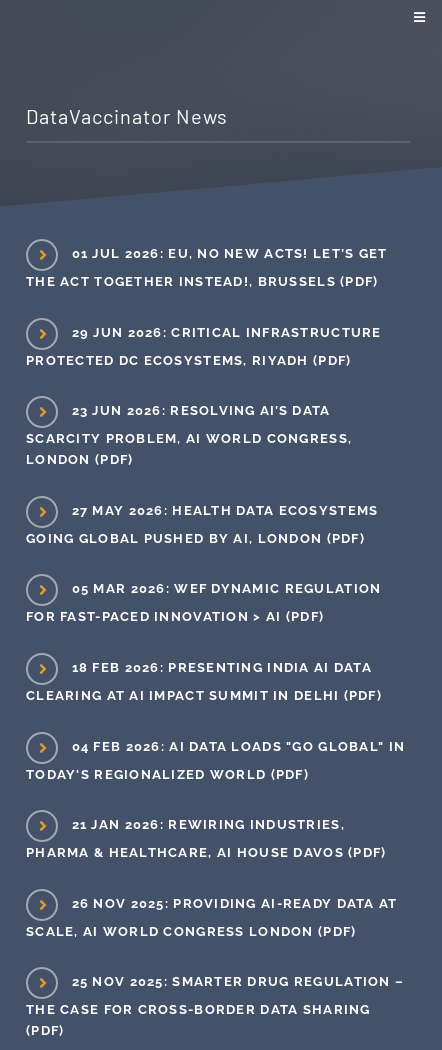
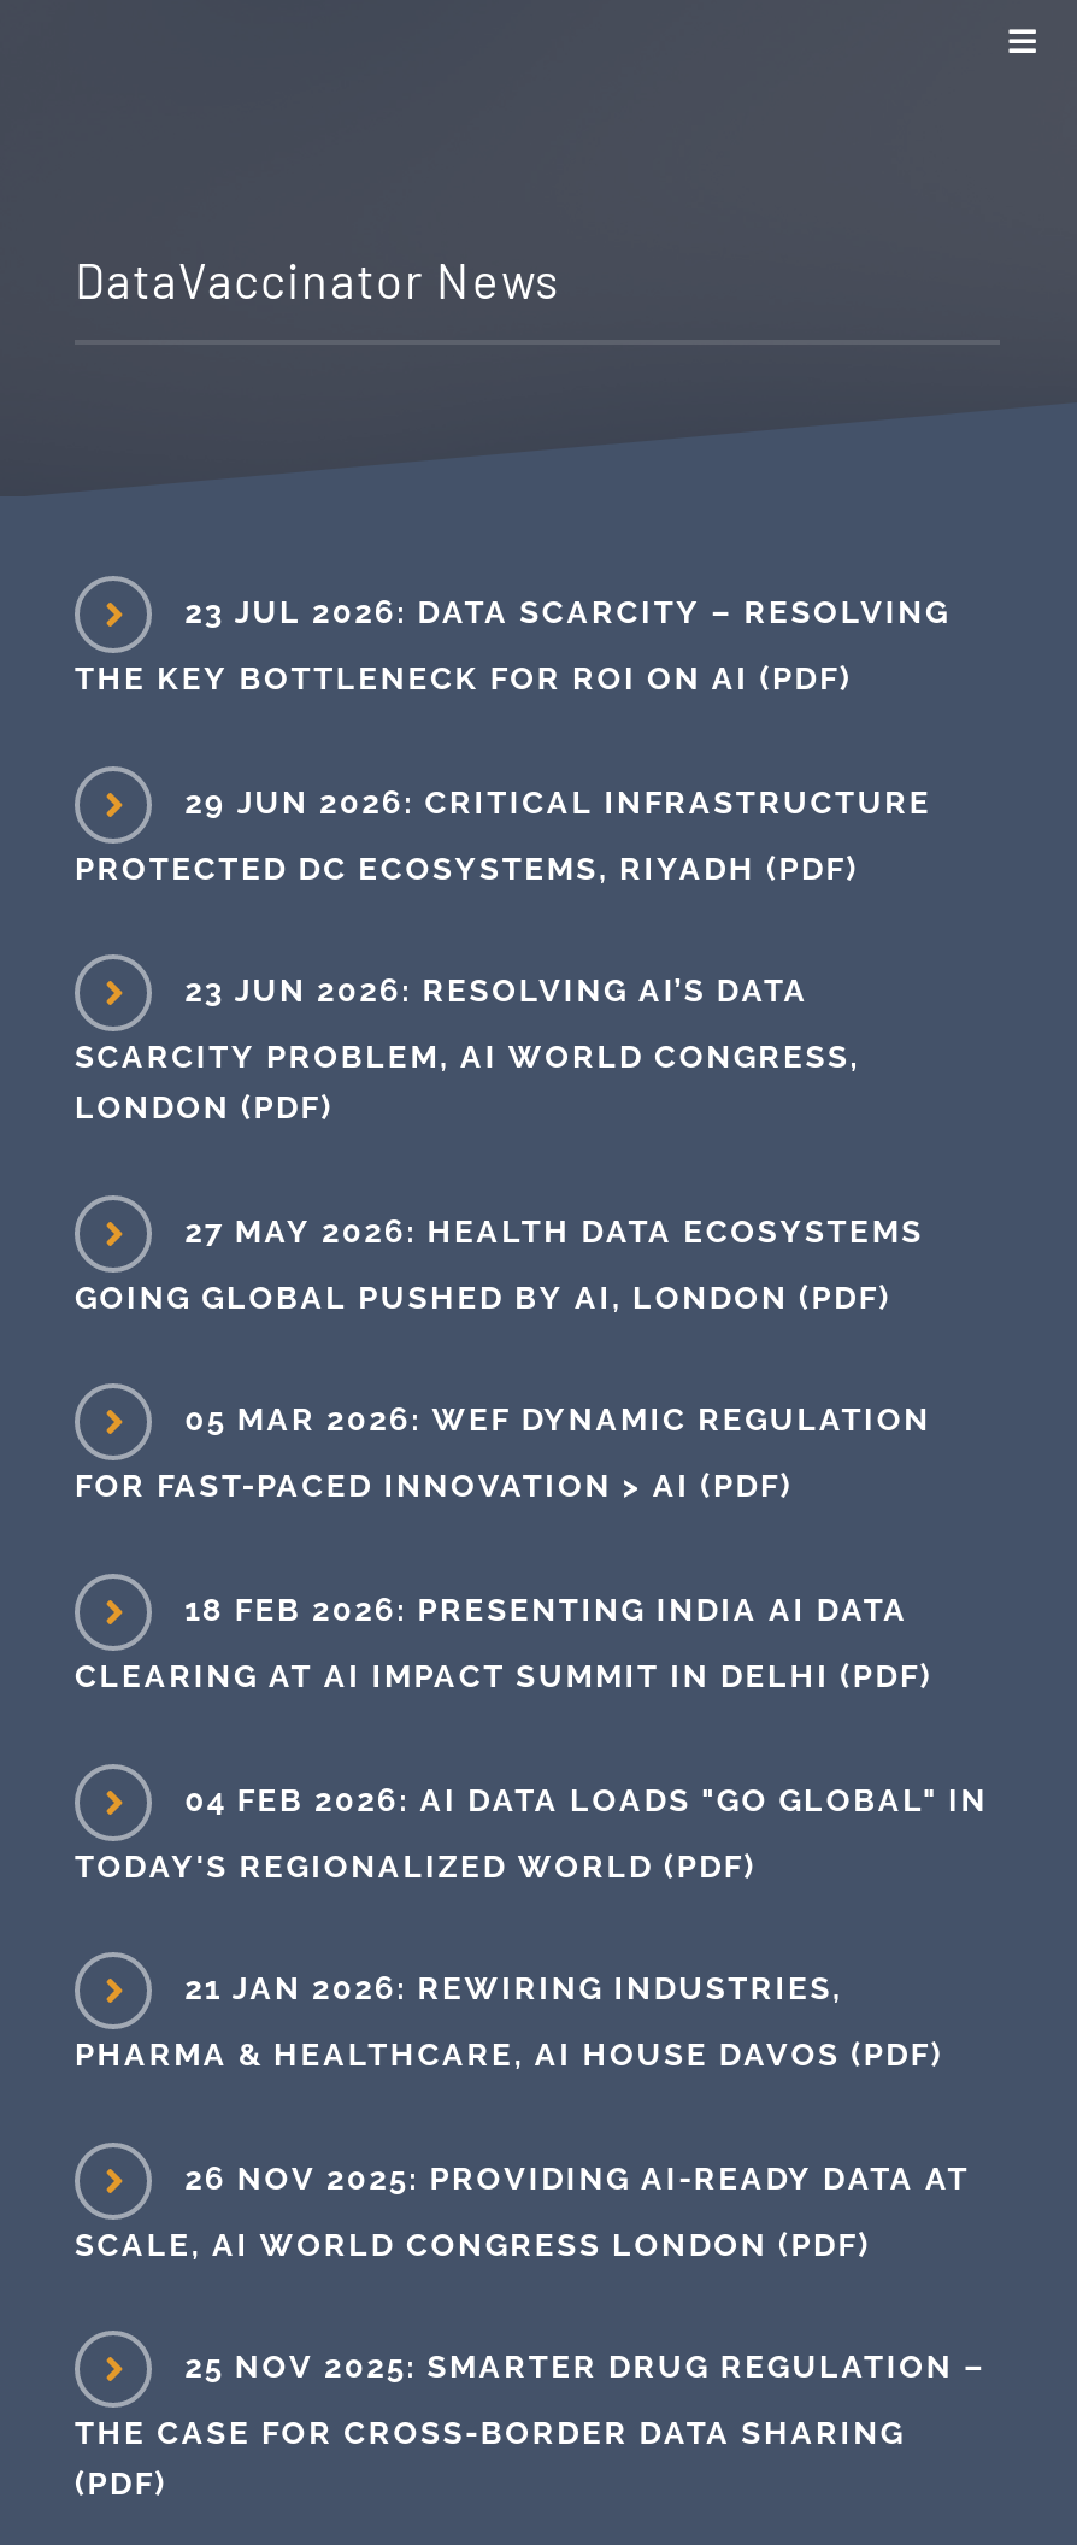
[72,246,387,261] 01 JUL 2026: EU, NO NEW ACTS! LET’S GET -> [185,594,950,630] 23 JUL 2026: DATA SCARCITY – RESOLVING
[26,274,378,289] THE ACT TOGETHER INSTEAD!, BRUSSELS (PDF) -> [75,660,852,697] THE KEY BOTTLENECK FOR ROI ON AI (PDF)

